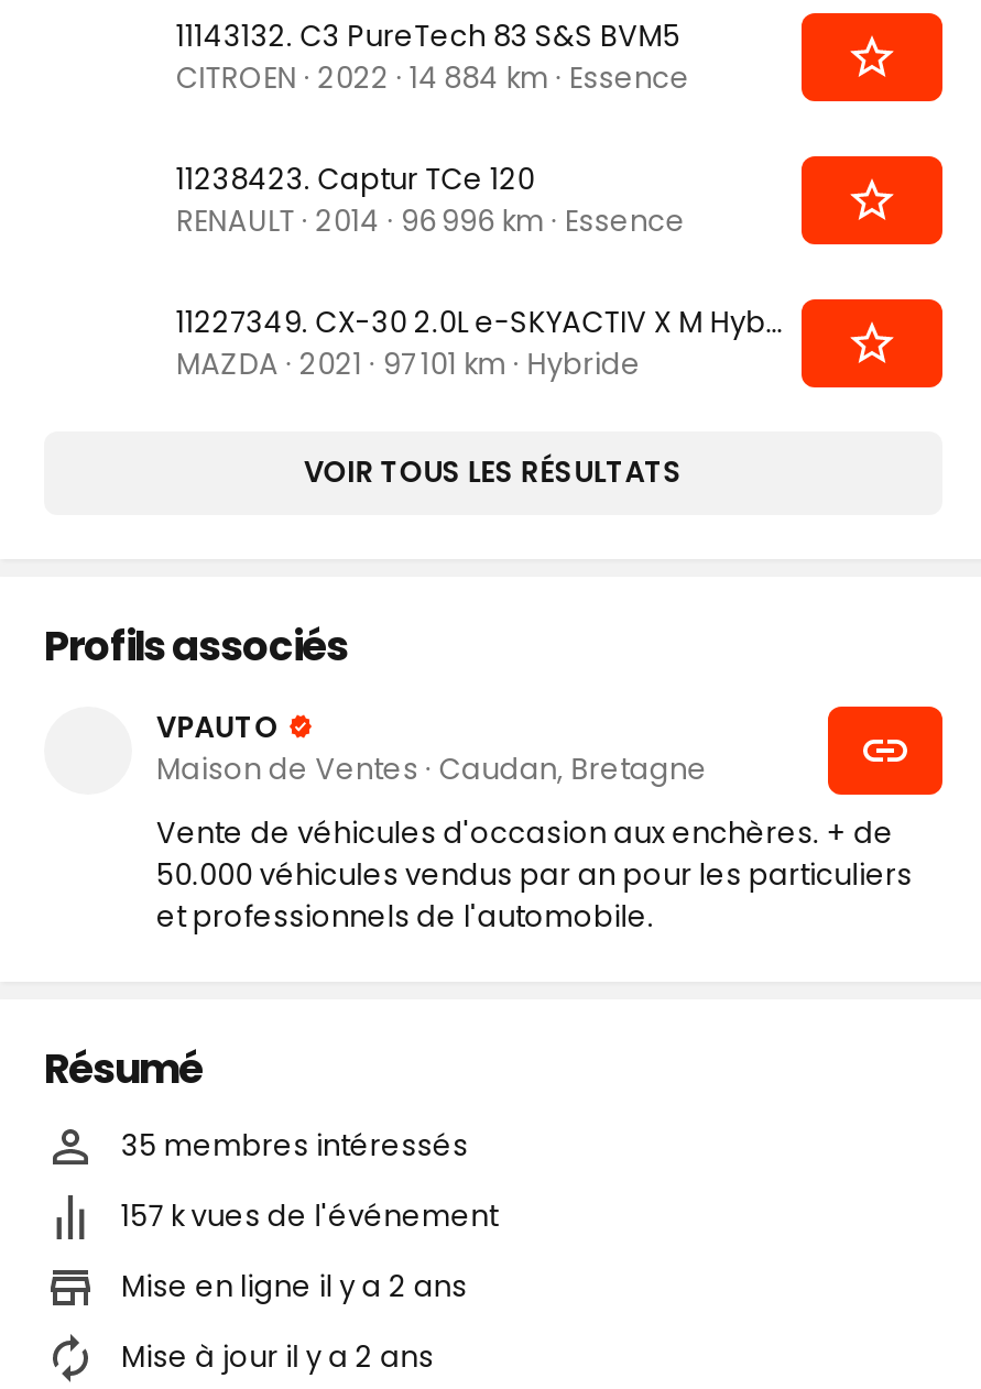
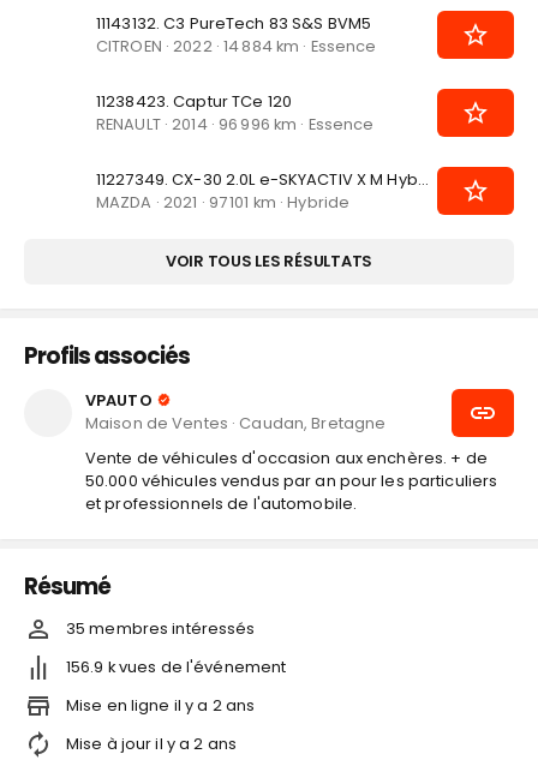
[121,1195,498,1237] 157 kvues de l'événement -> [66,656,286,678] 156.9 kvues de l'événement

